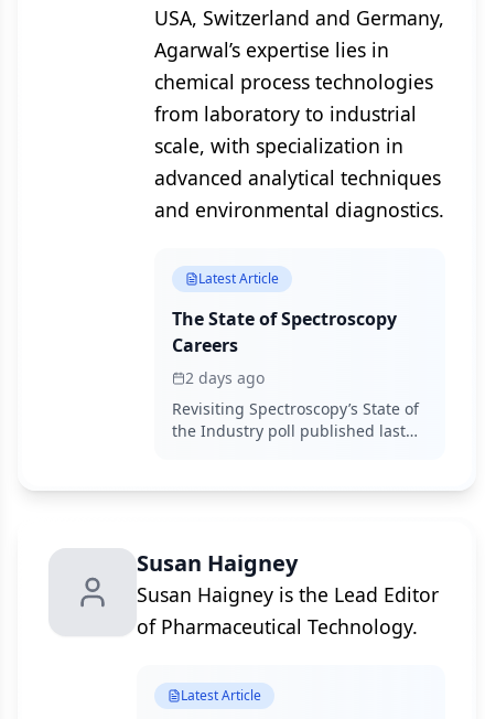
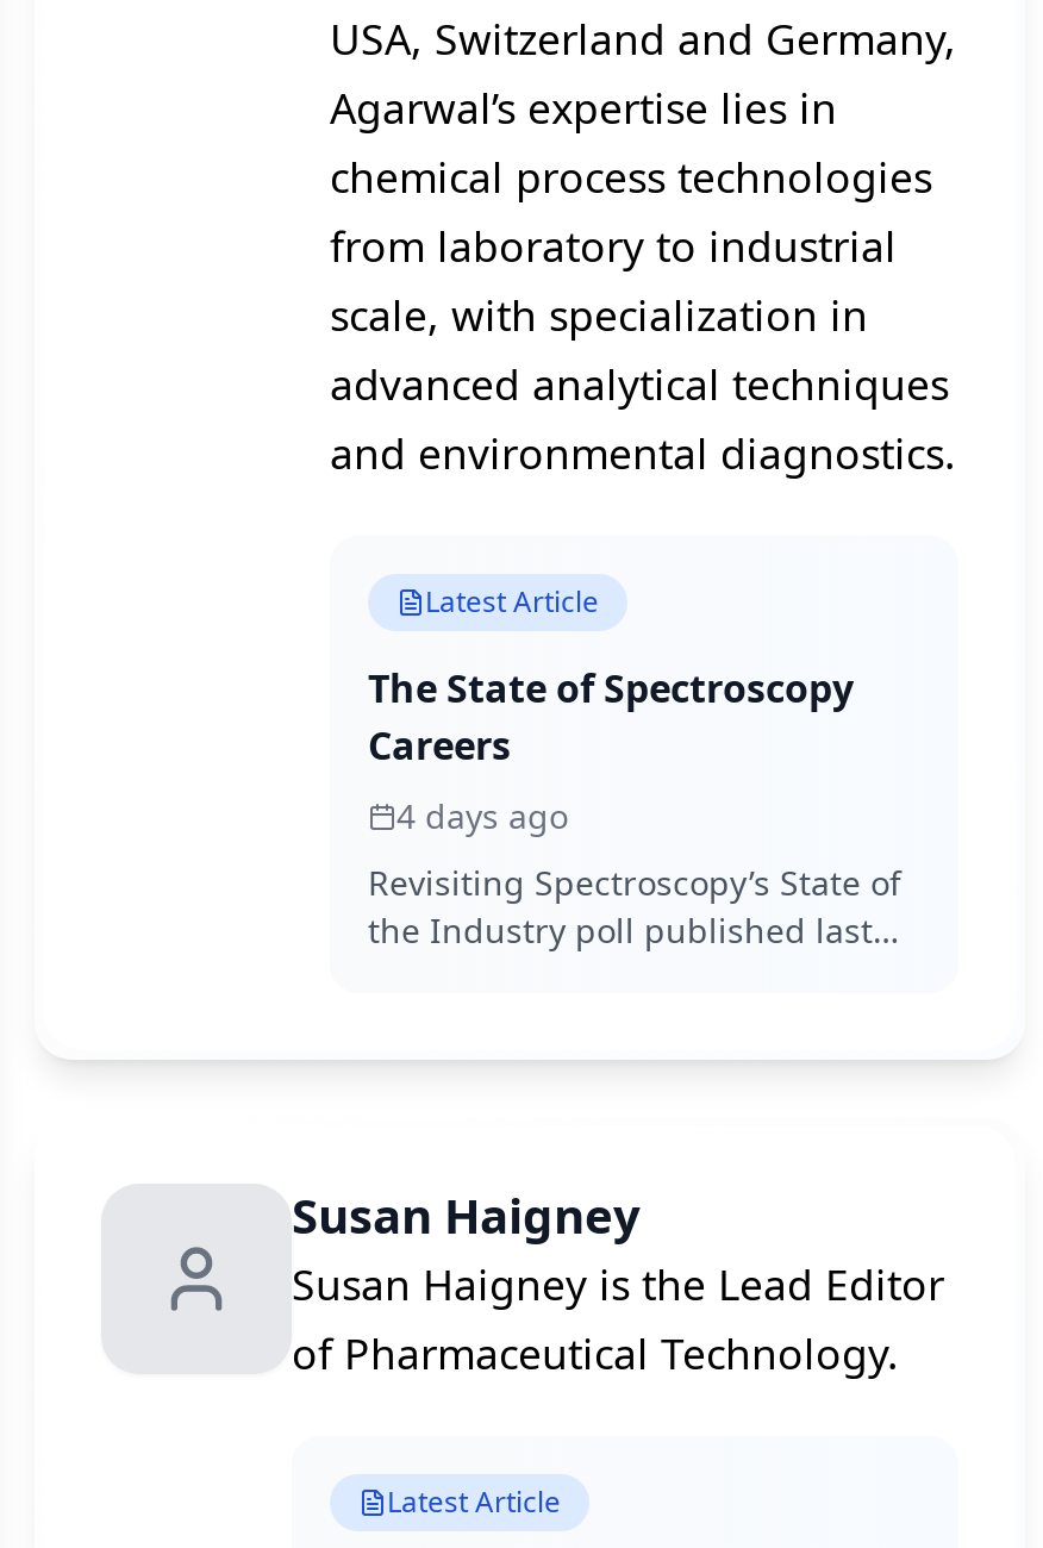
[185,367,265,388] 2 days ago -> [396,793,568,838] 4 days ago

